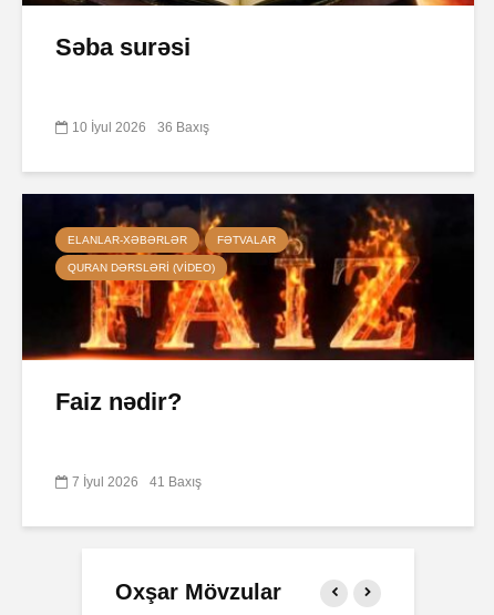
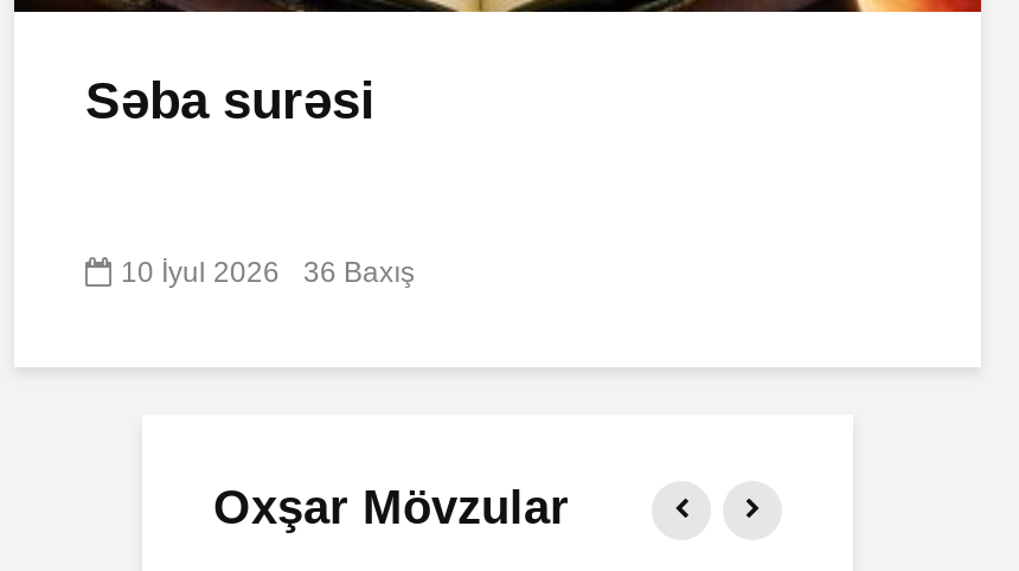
[22,193,475,361] [image] | ELANLAR-XƏBƏRLƏR | FƏTVALAR | QURAN DƏRSLƏRI (VIDEO) -> none
[55,388,202,490] Faiz nədir? | 7 İyul 2026 | 41 Baxış -> none

